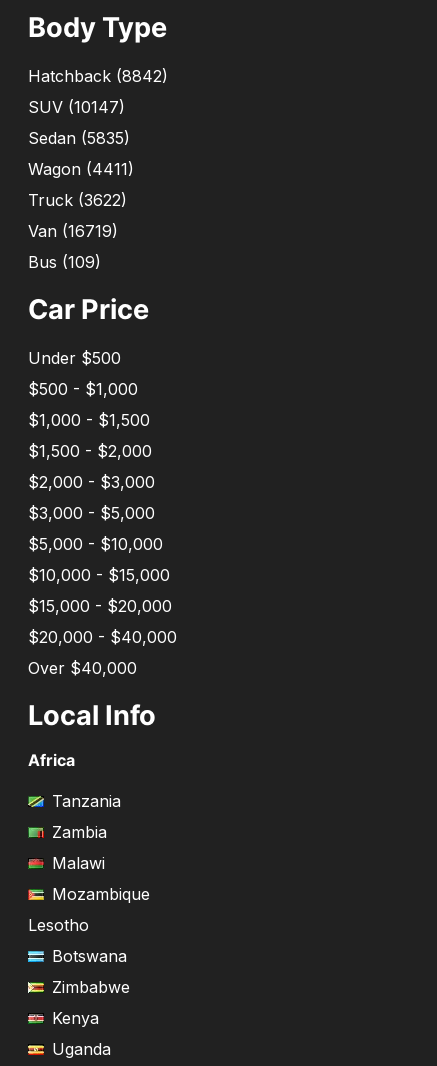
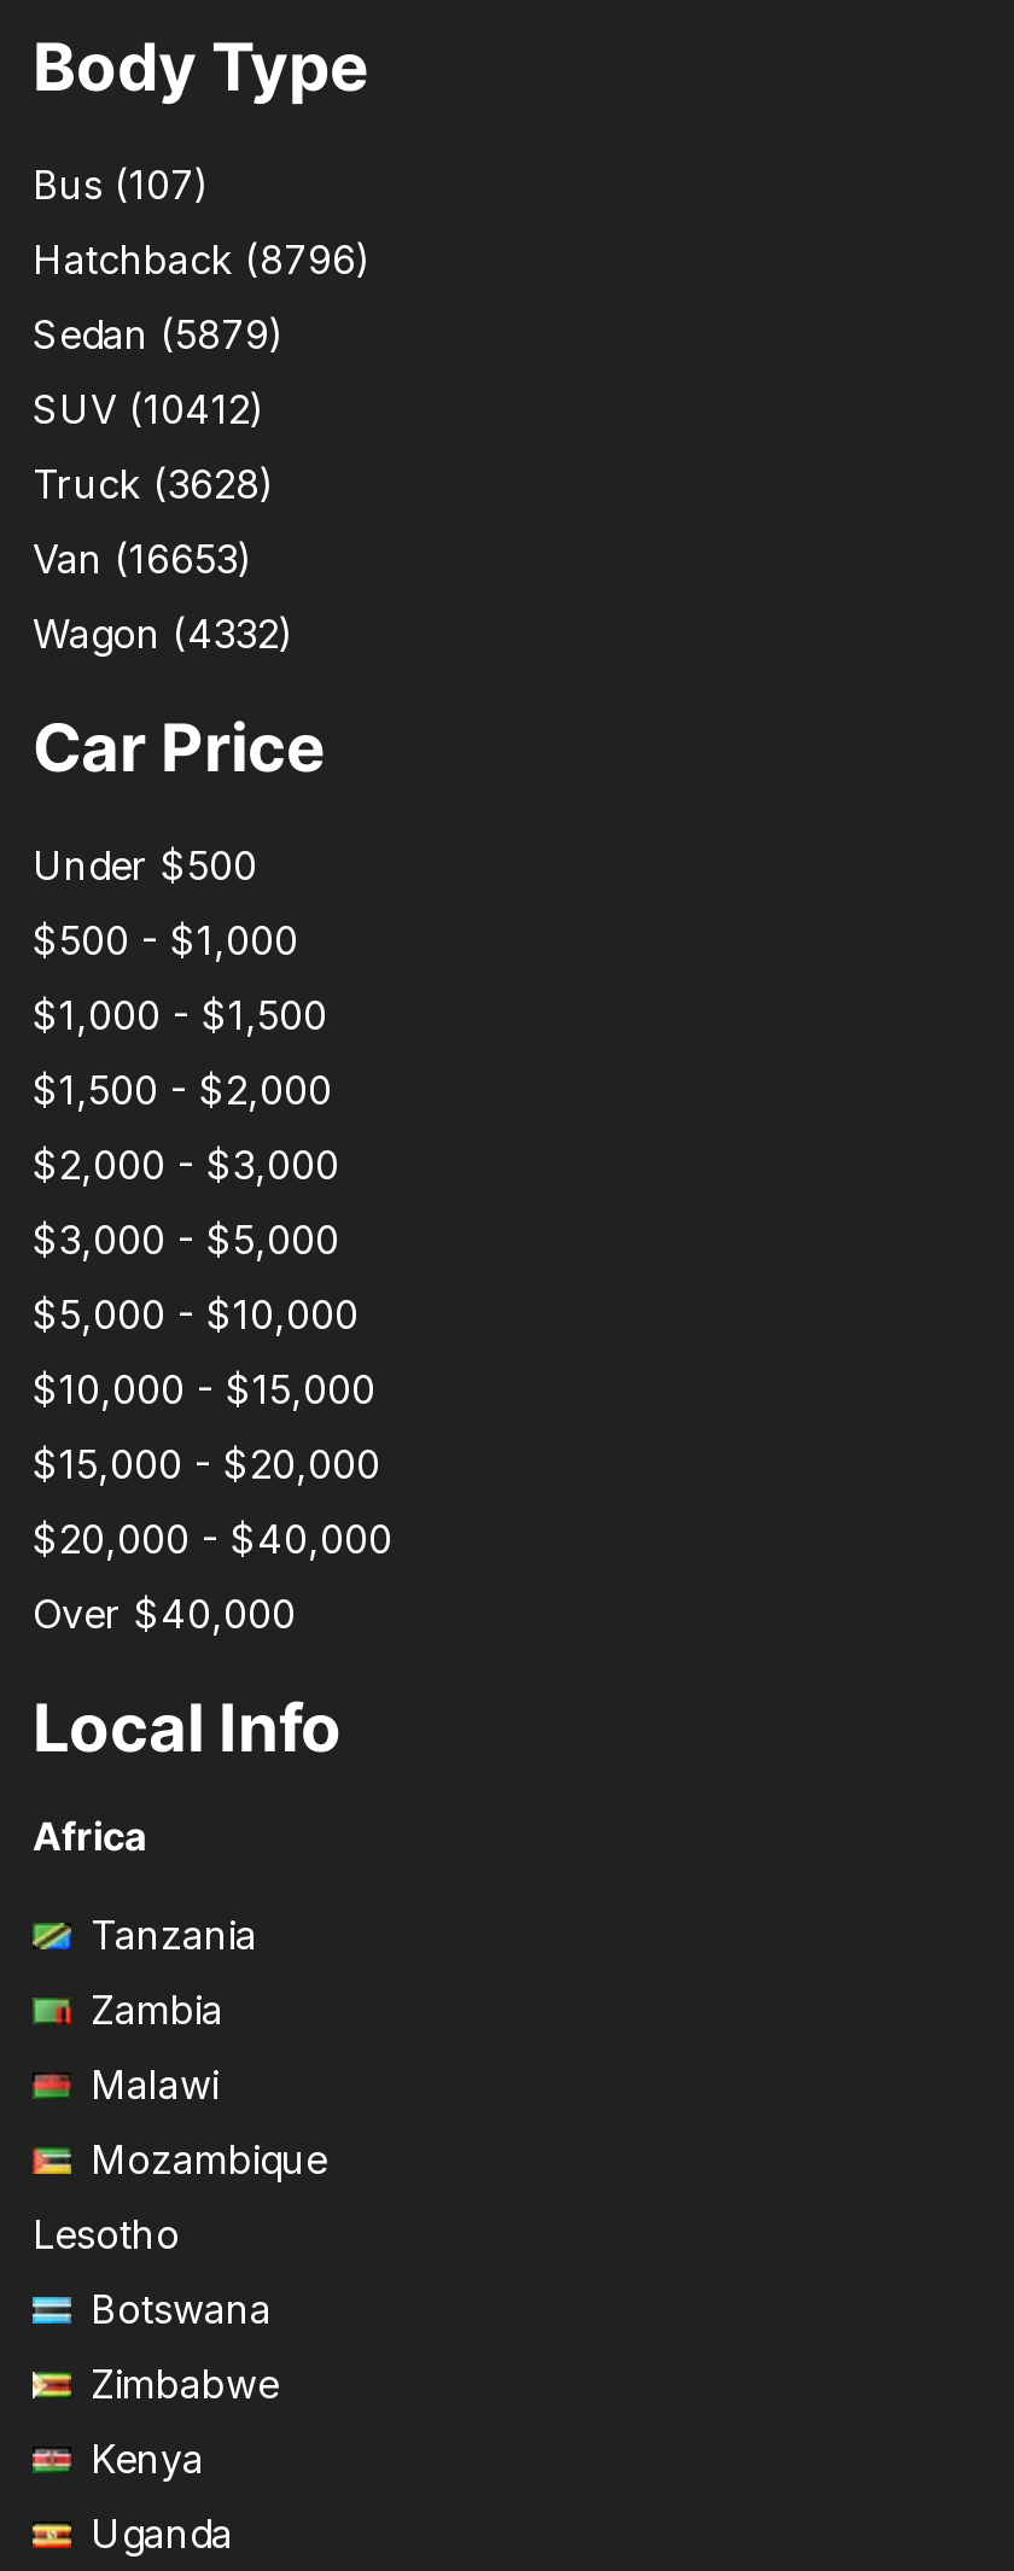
[28,66,168,86] Hatchback (8842) -> [33,161,209,209] Bus (107)
[28,97,125,117] SUV (10147) -> [33,235,371,284] Hatchback (8796)
[28,128,130,148] Sedan (5835) -> [33,310,284,358] Sedan (5879)
[28,159,134,179] Wagon (4411) -> [33,385,264,433] SUV (10412)
[28,190,127,210] Truck (3622) -> [33,460,274,508] Truck (3628)
[28,221,118,241] Van (16719) -> [33,535,252,583] Van (16653)
[28,252,101,272] Bus (109) -> [33,610,293,658] Wagon (4332)

